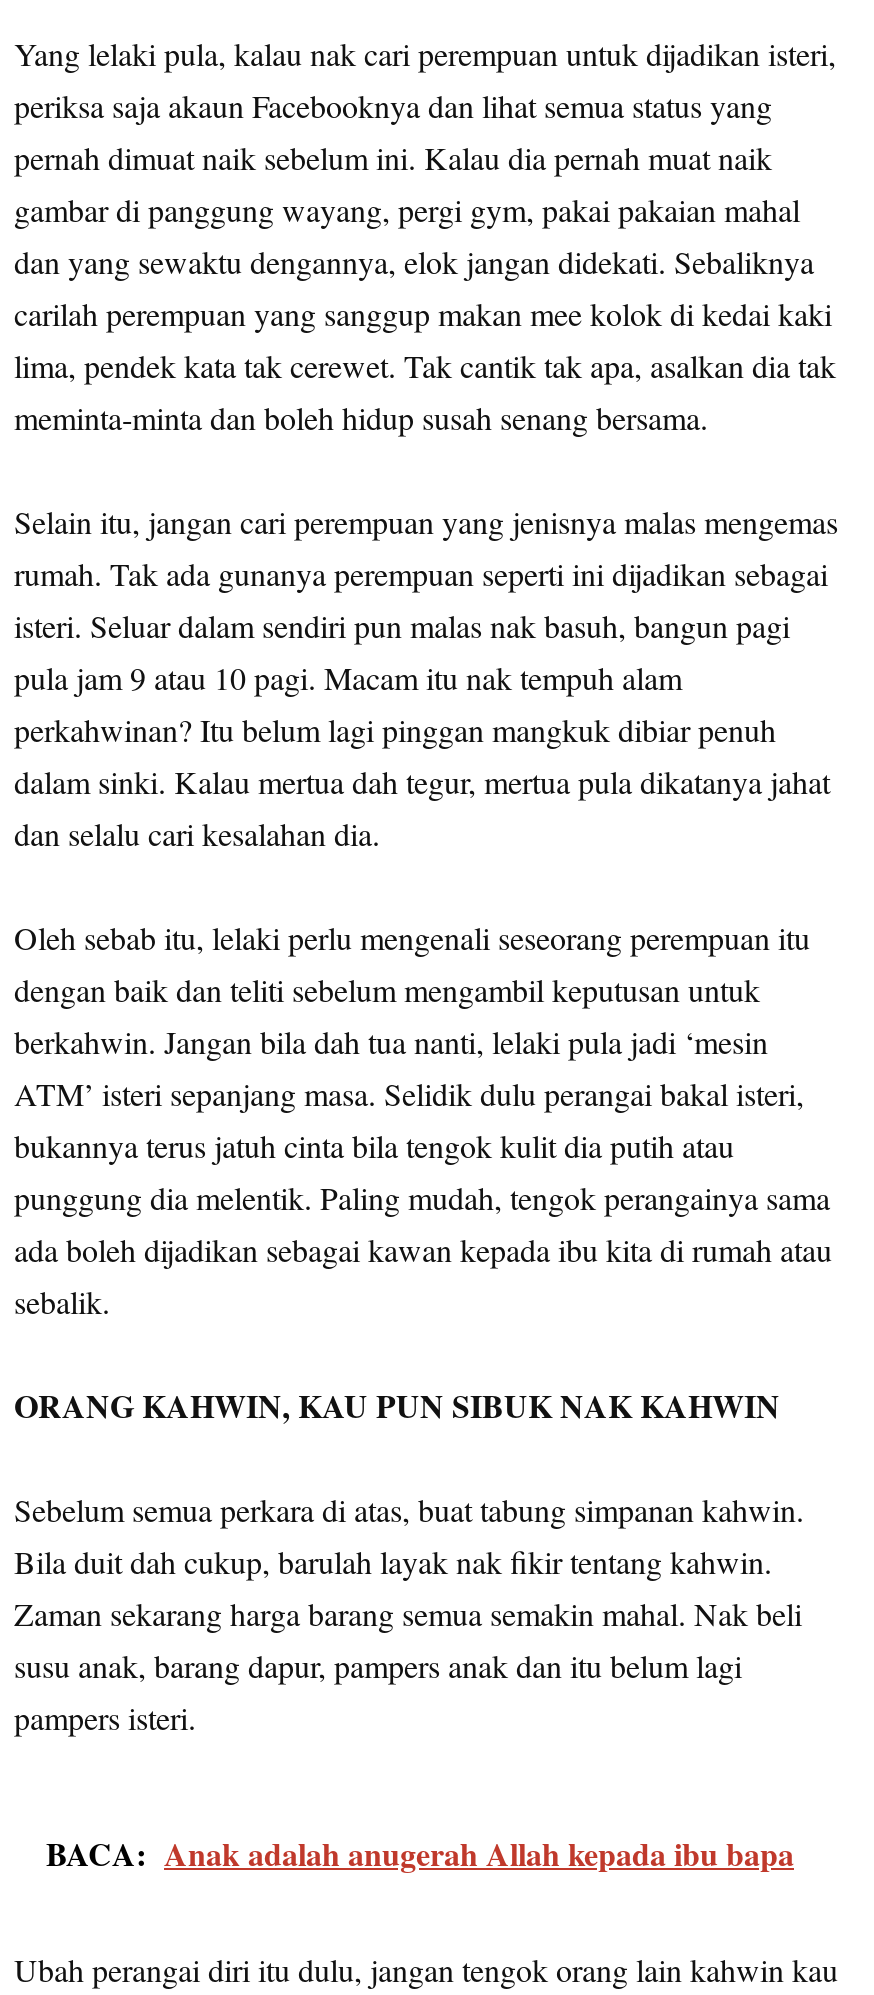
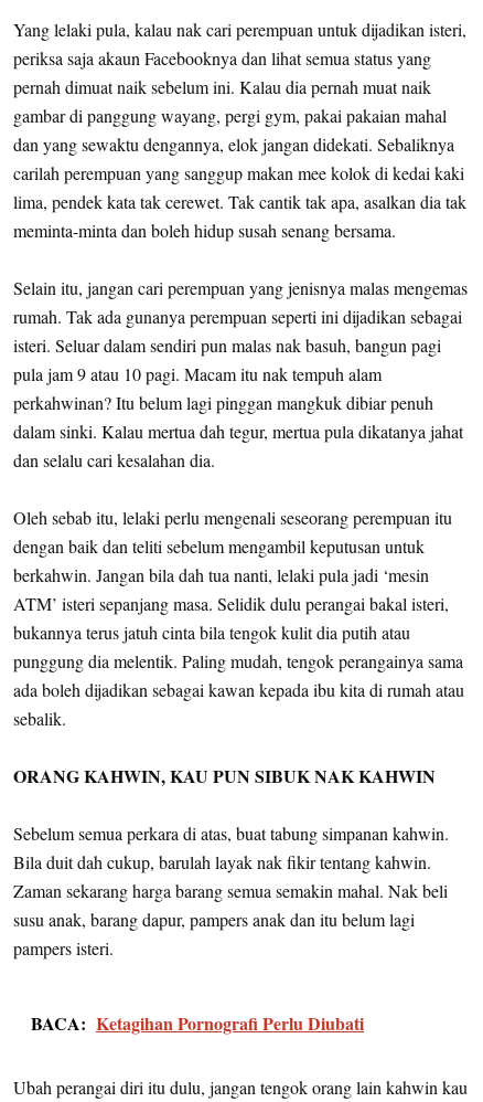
[46,1829,794,1875] BACA: Anak adalah anugerah Allah kepada ibu bapa -> [31,1010,364,1036] BACA: Ketagihan Pornografi Perlu Diubati

